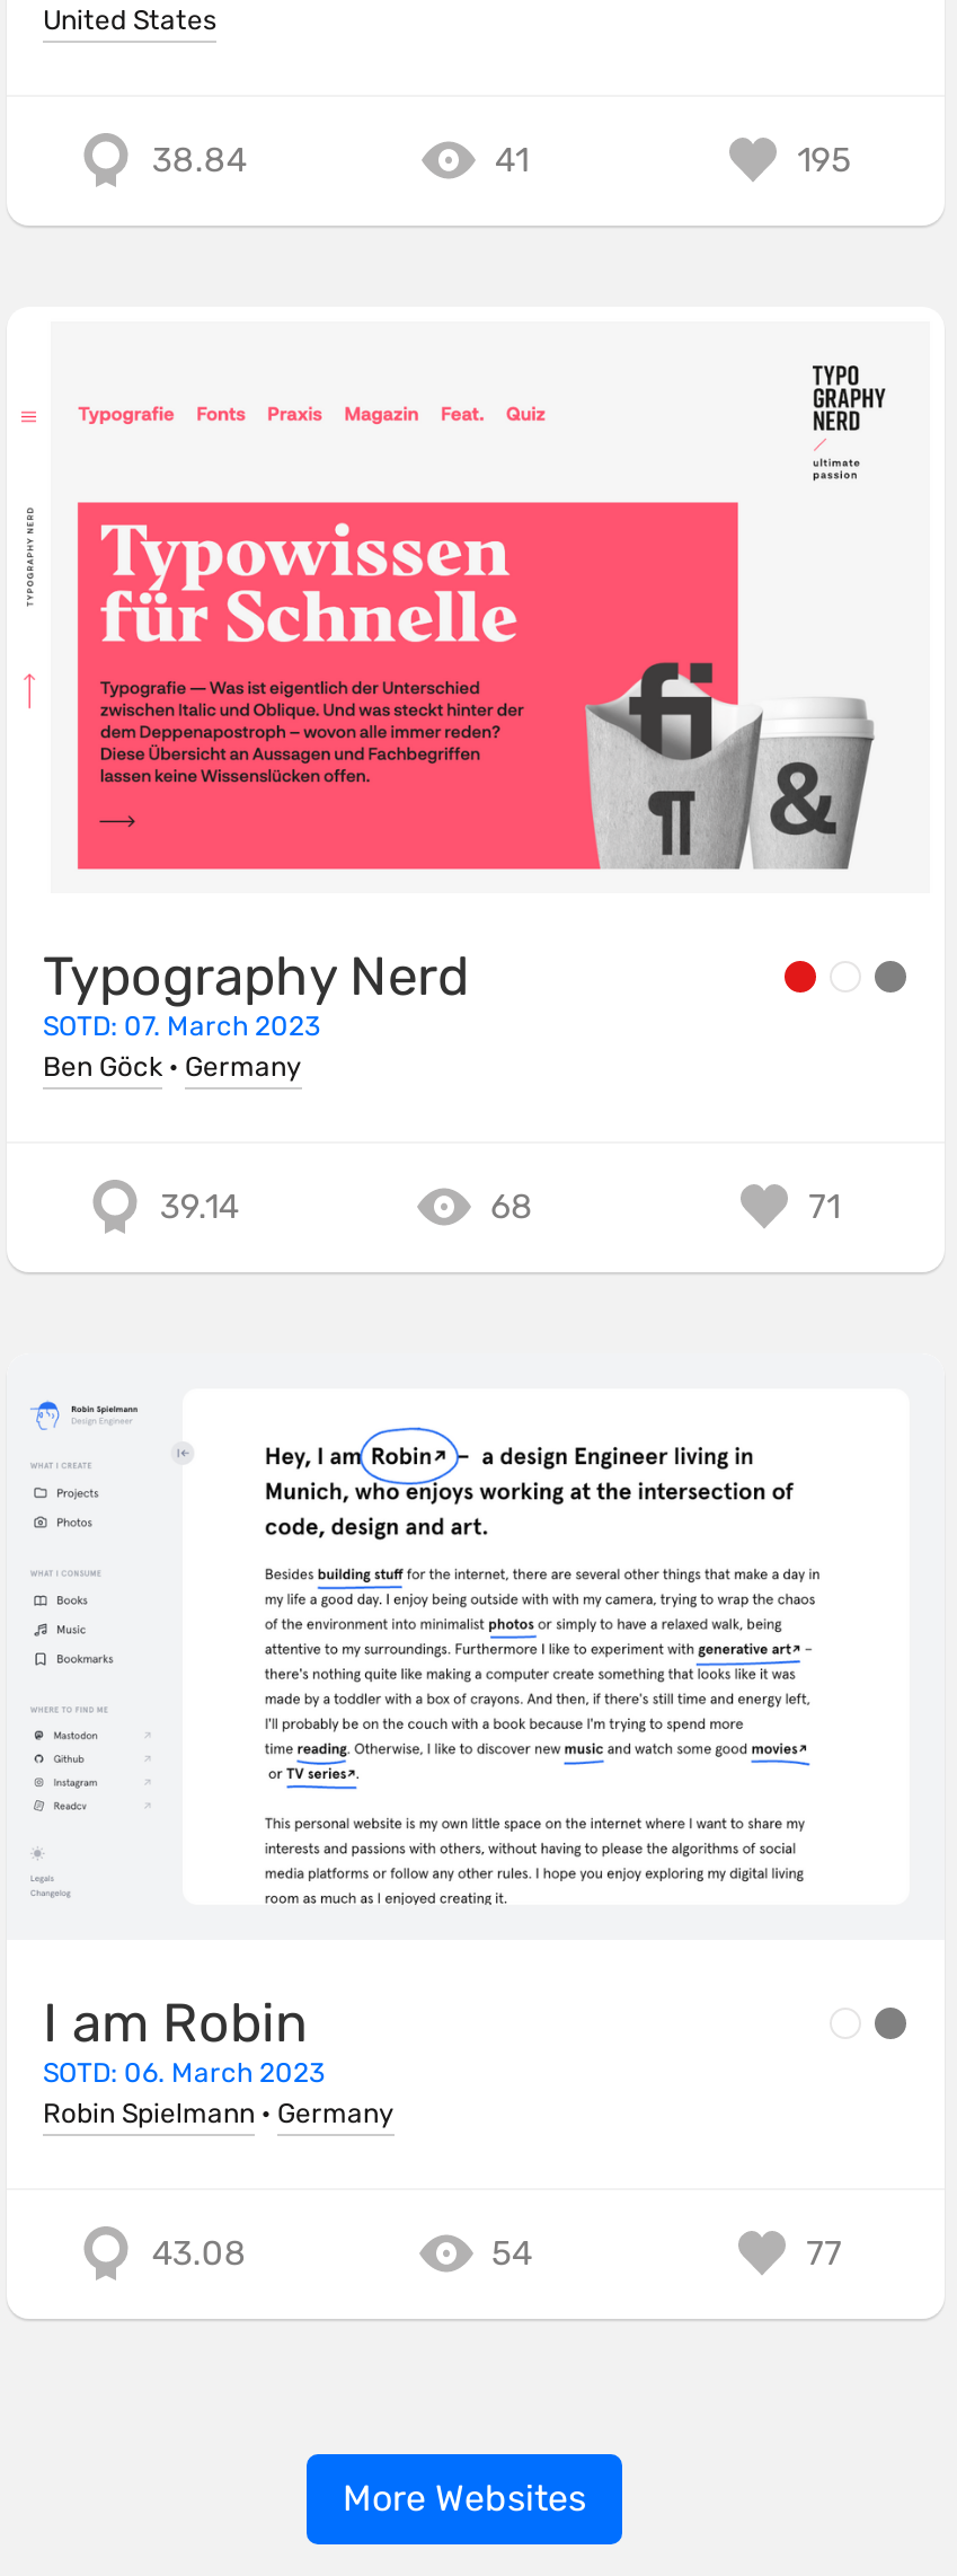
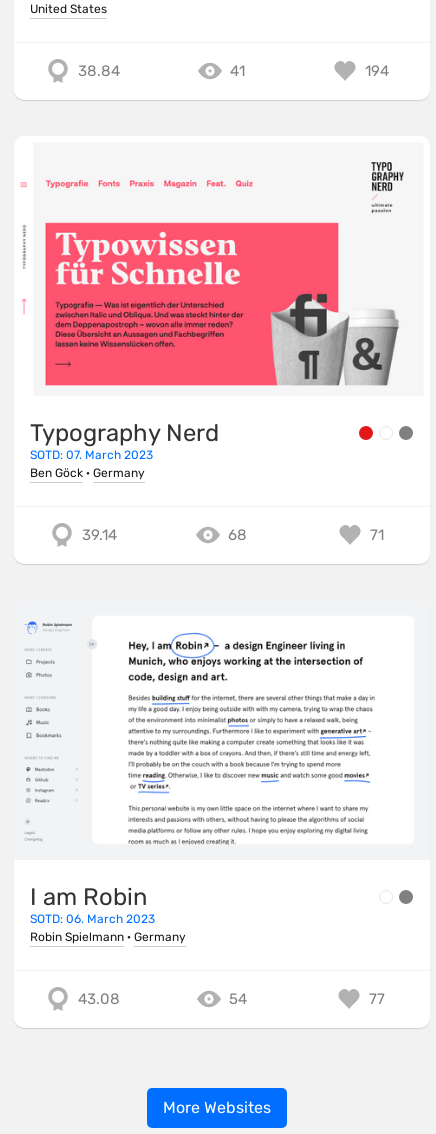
[797,140,851,181] 195 -> [365,62,389,80] 194

